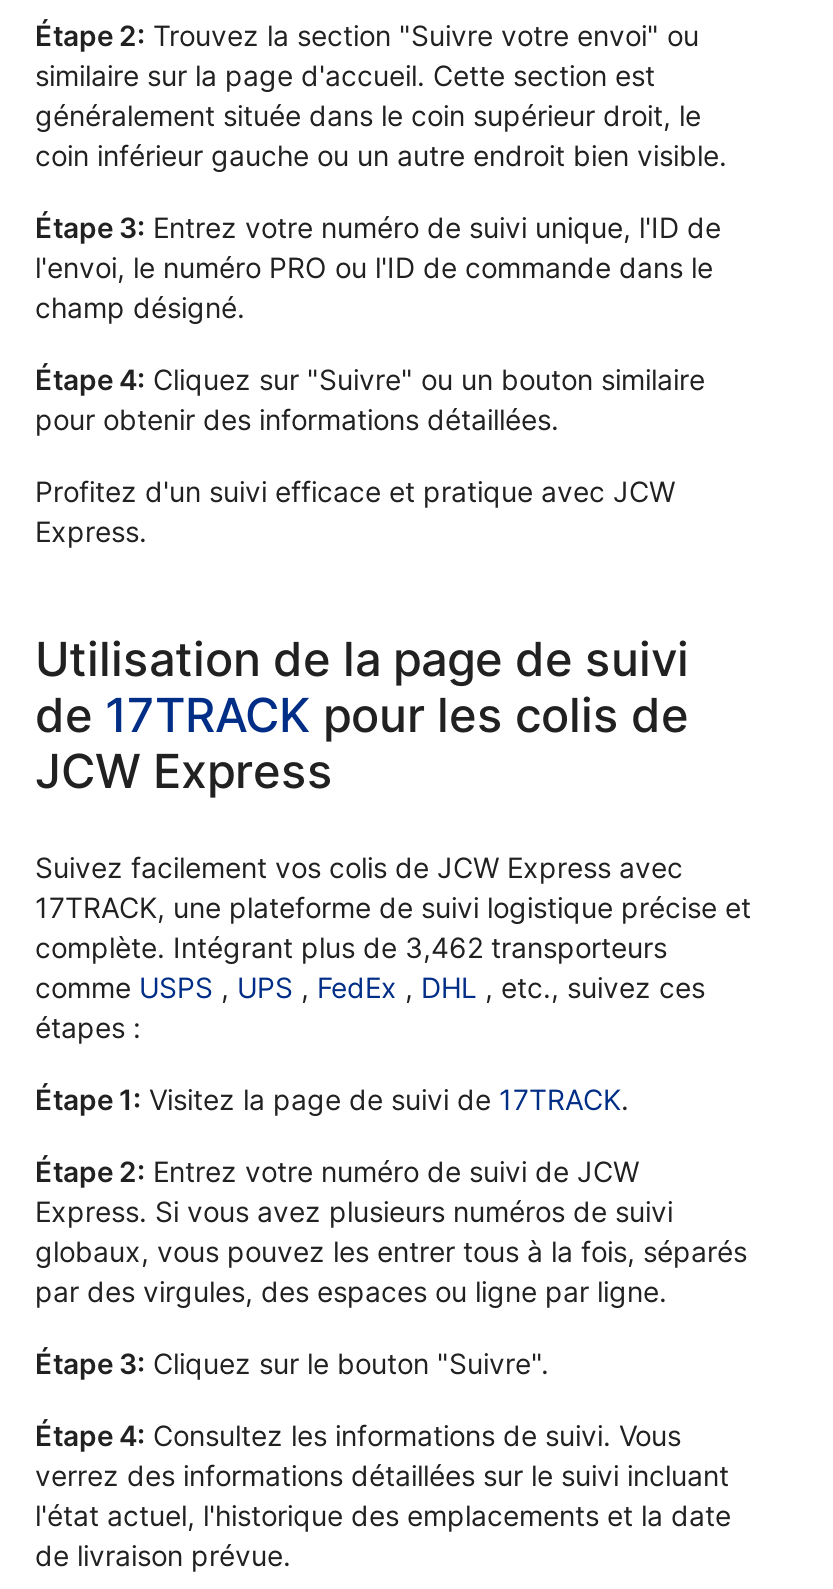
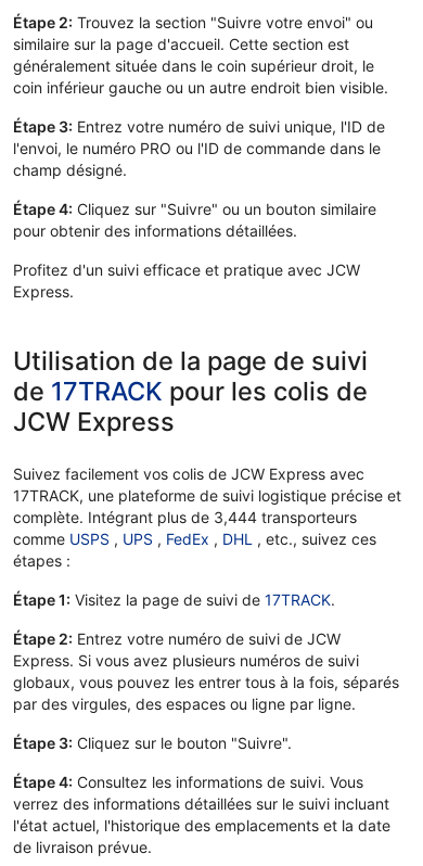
[35,930,667,964] complète. Intégrant plus de 3,462 transporteurs -> [13,508,357,526] complète. Intégrant plus de 3,444 transporteurs

